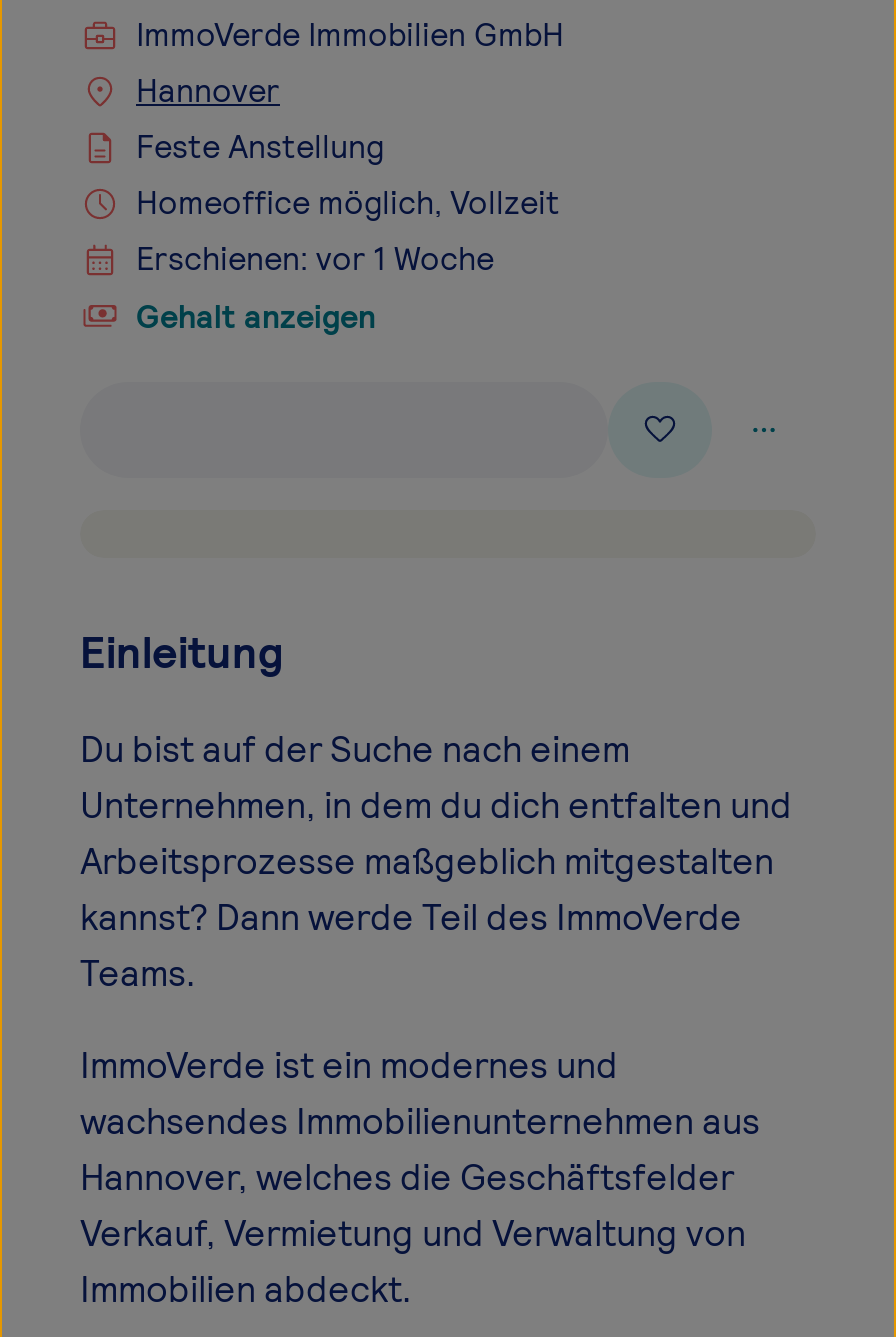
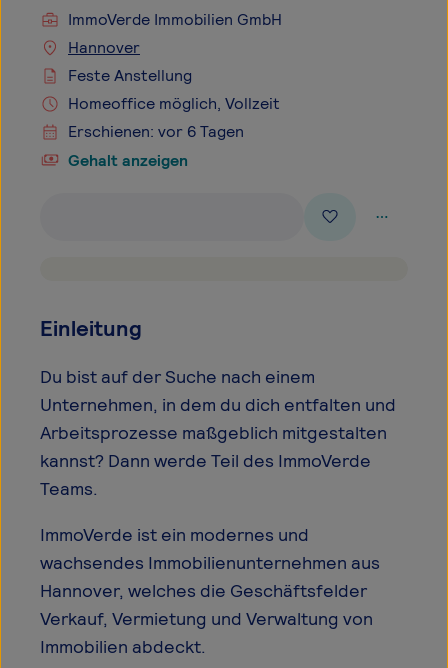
[136,238,494,280] Erschienen: vor 1 Woche -> [68,121,244,142] Erschienen: vor 6 Tagen

